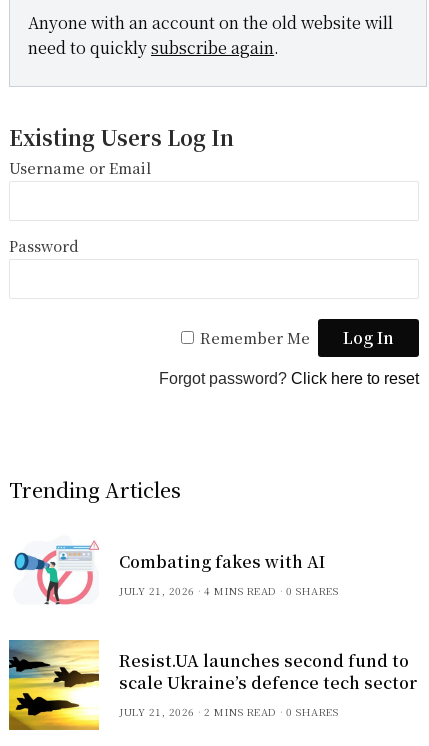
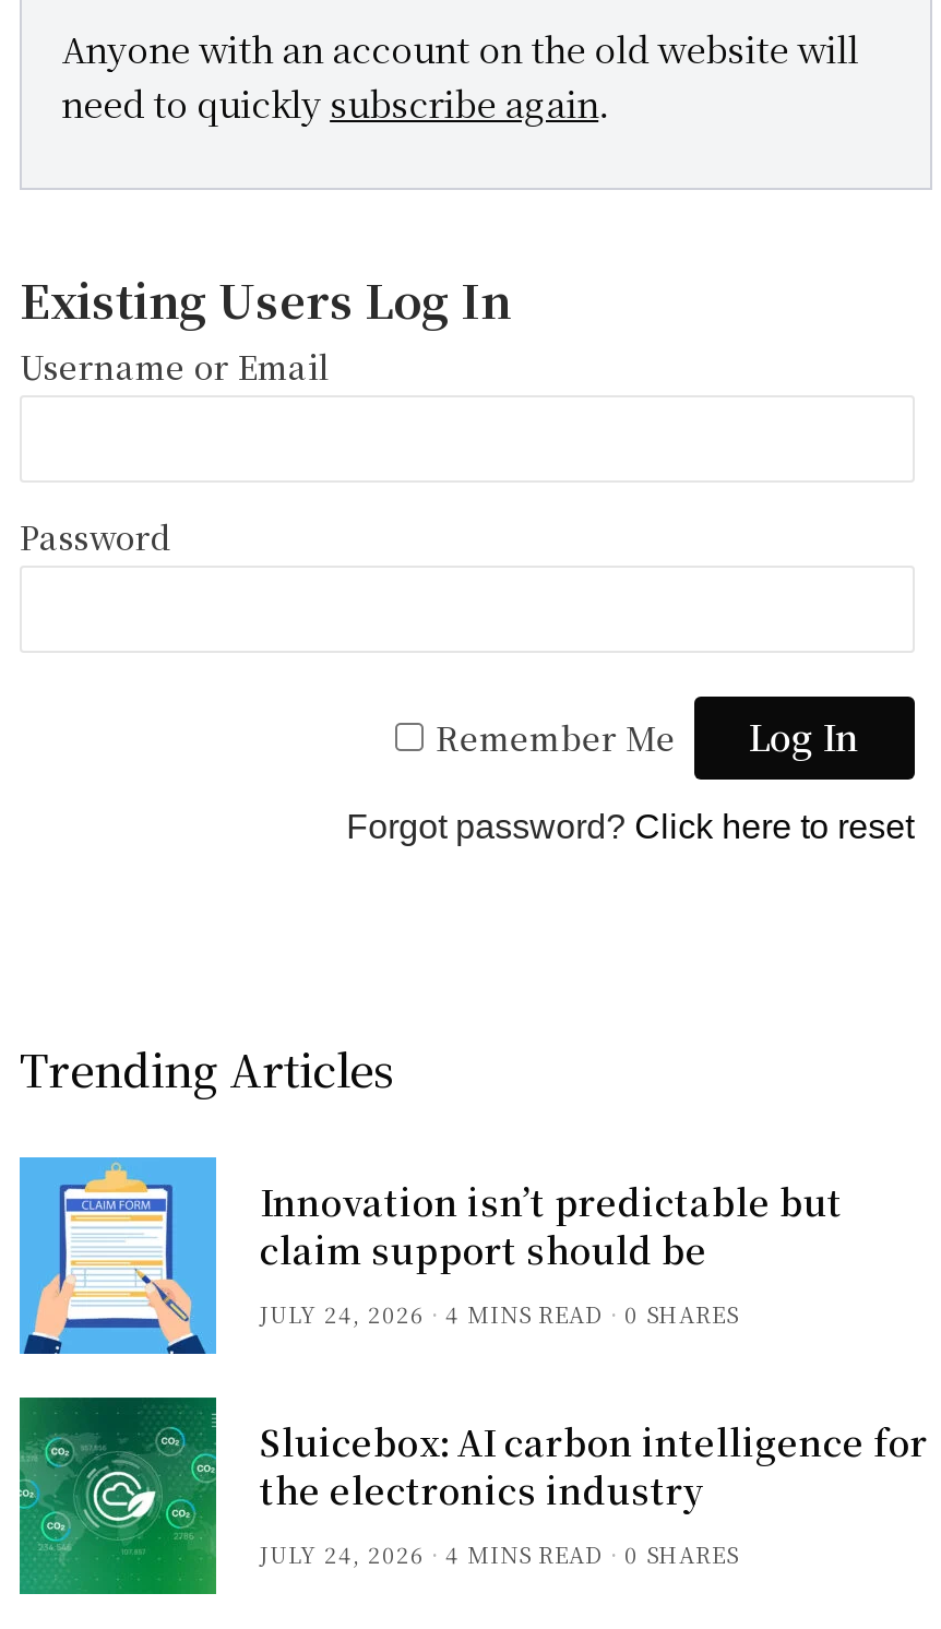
[9,530,325,609] [image] | Combating fakes with AI | JULY 21, 2026 -> [17,1155,843,1356] [image] | Innovation isn’t predictable but | claim support should be | JULY 24, 2026
[8,639,417,731] [image] | Resist.UA launches second fund to | scale Ukraine’s defence tech sector | JULY 21, 2026 | 2 MINS READ -> [17,1395,928,1596] [image] | Sluicebox: AI carbon intelligence for | the electronics industry | JULY 24, 2026 | 4 MINS READ

